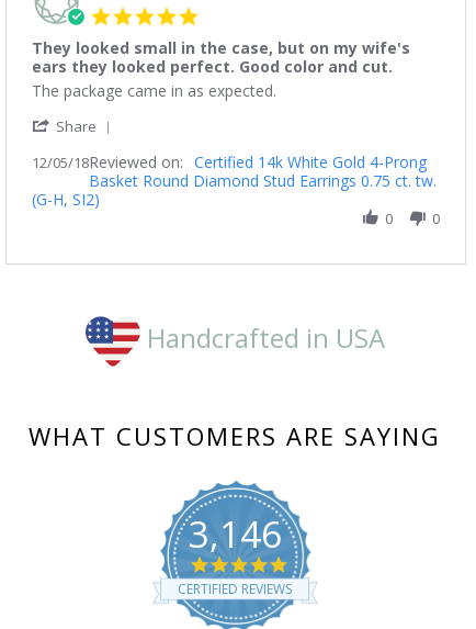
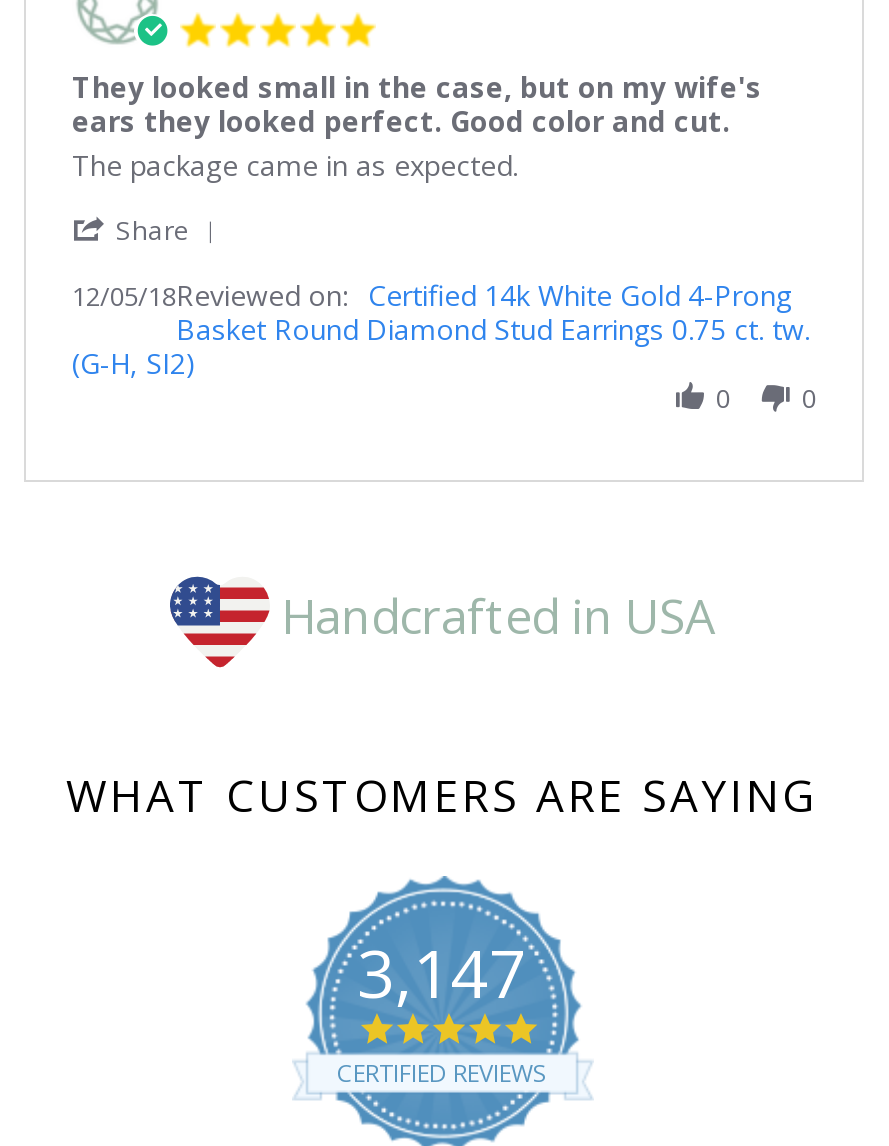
[188,509,281,559] 3,146 -> [357,928,527,1018] 3,147

